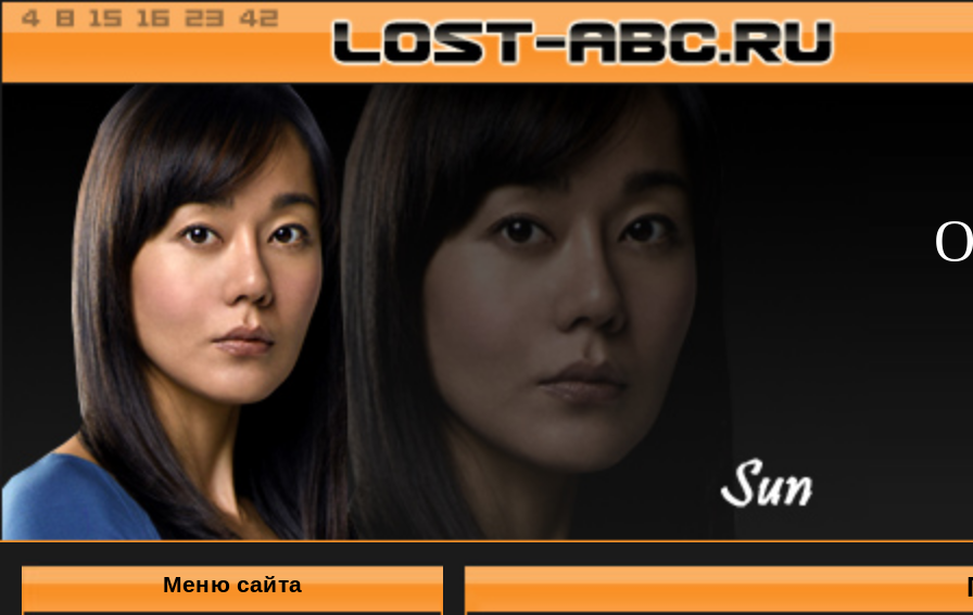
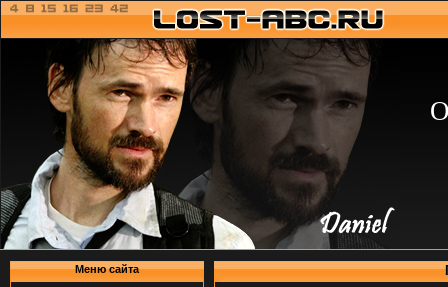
[7,82,856,542] [image] -> [3,38,395,250] [image]

